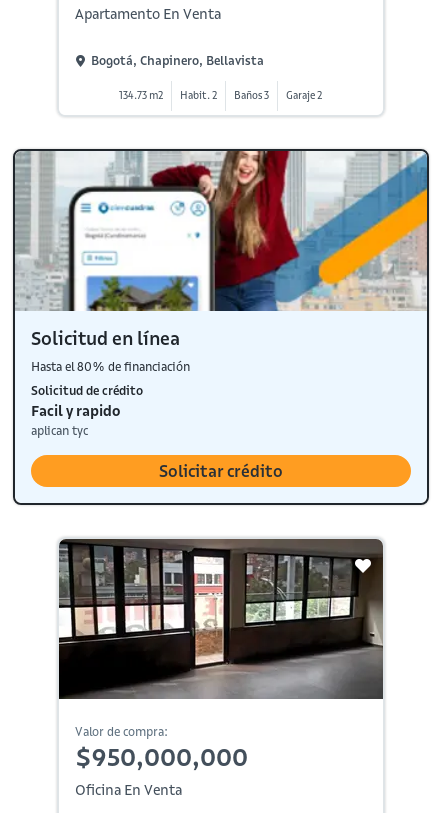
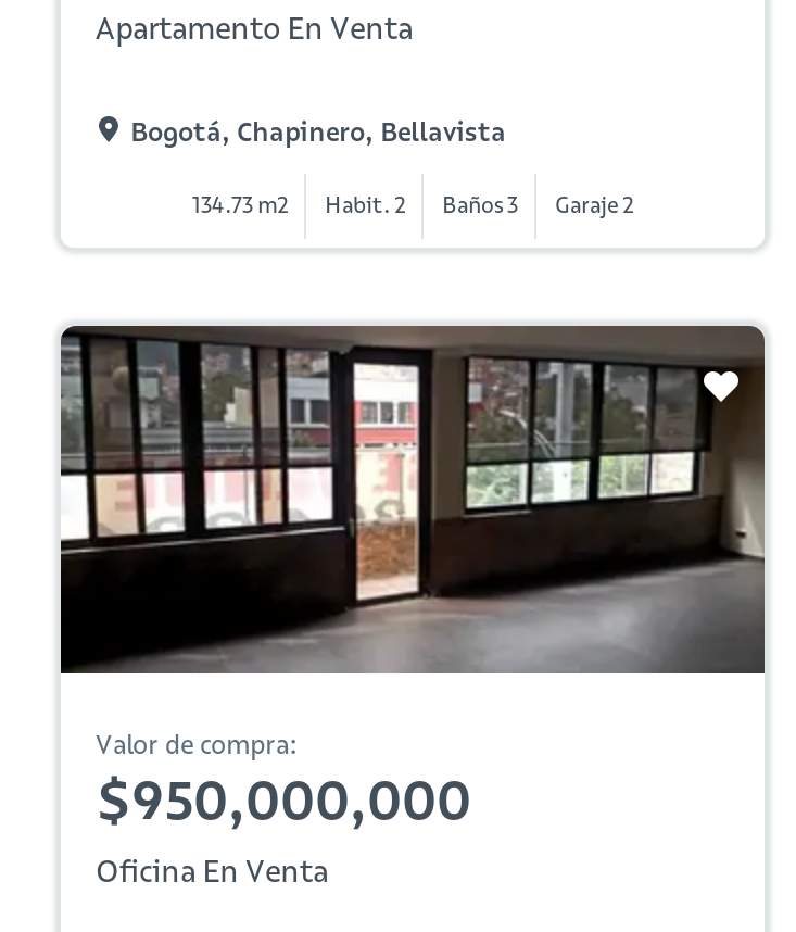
[12,148,430,506] [image] | Solicitud en línea | Hasta el 80% de financiación | Solicitud de crédito | Facil y rapido | aplican tyc | Solicitar crédito -> none

